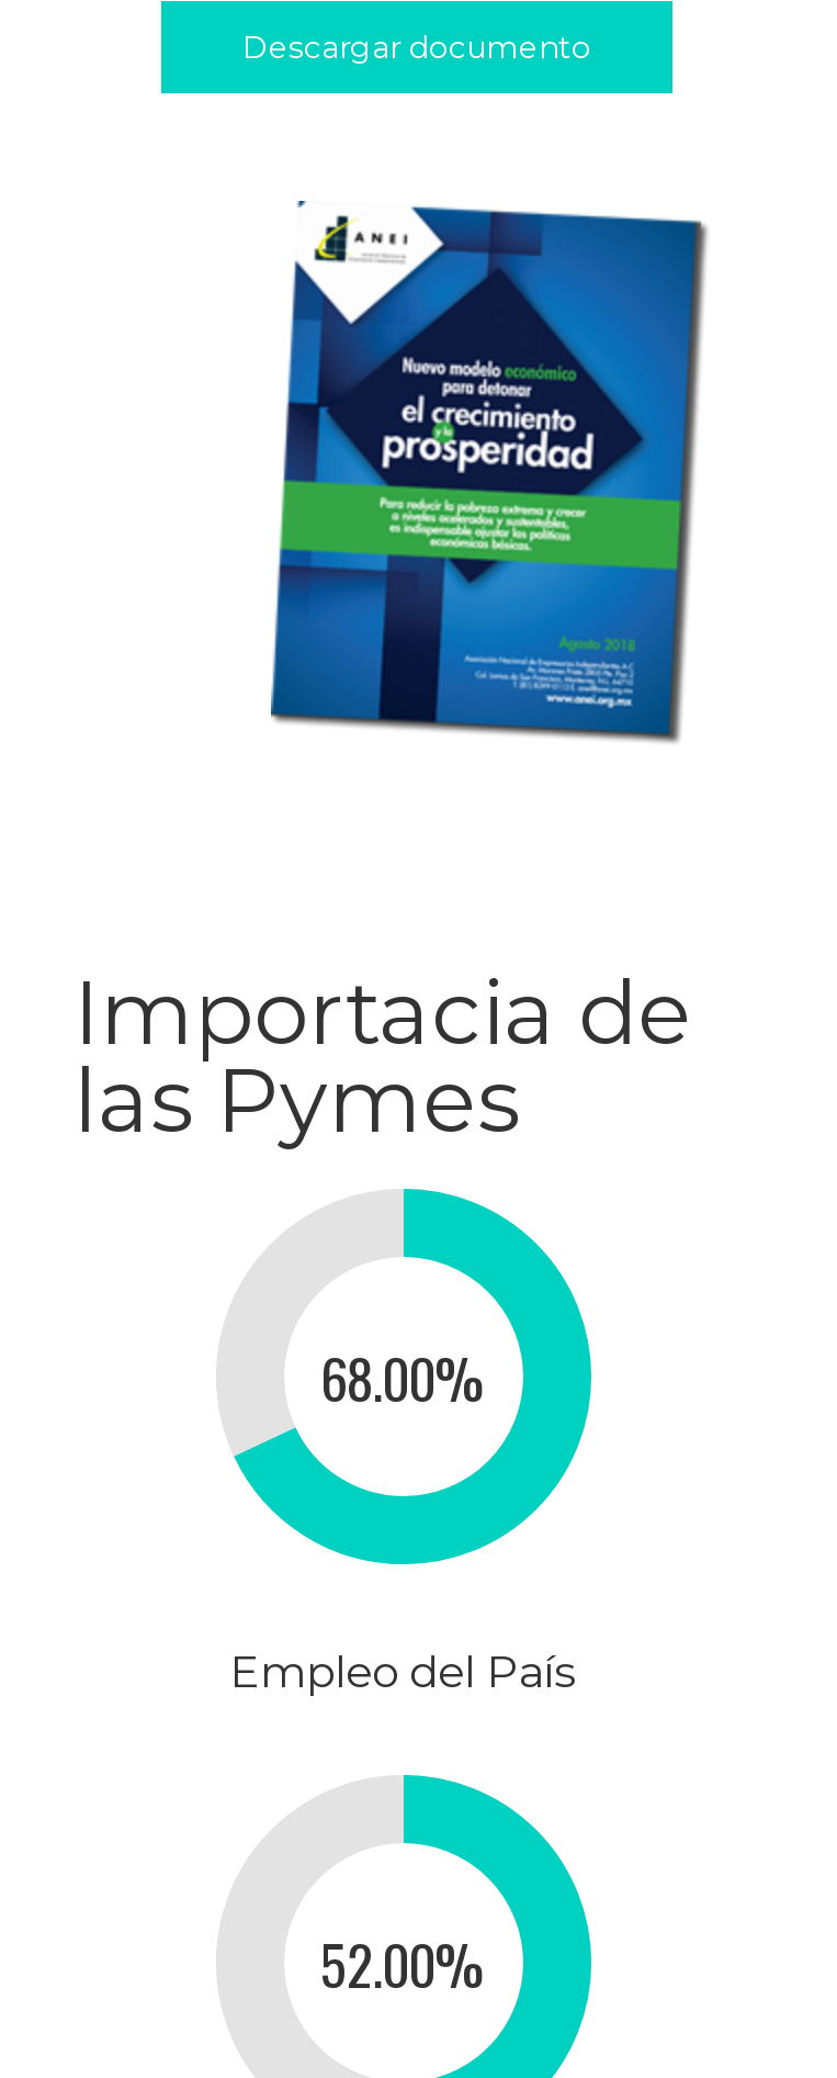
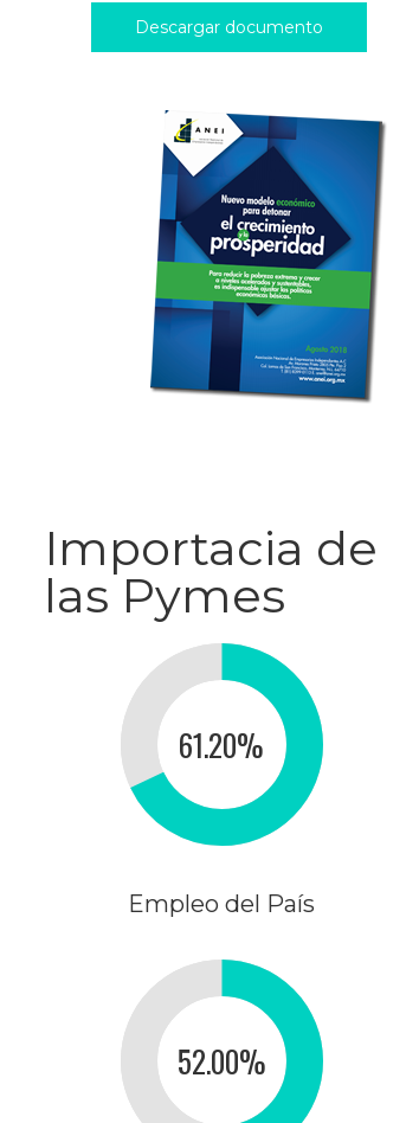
[320,1336,485,1417] 68.00% -> [179,723,264,766] 61.20%

